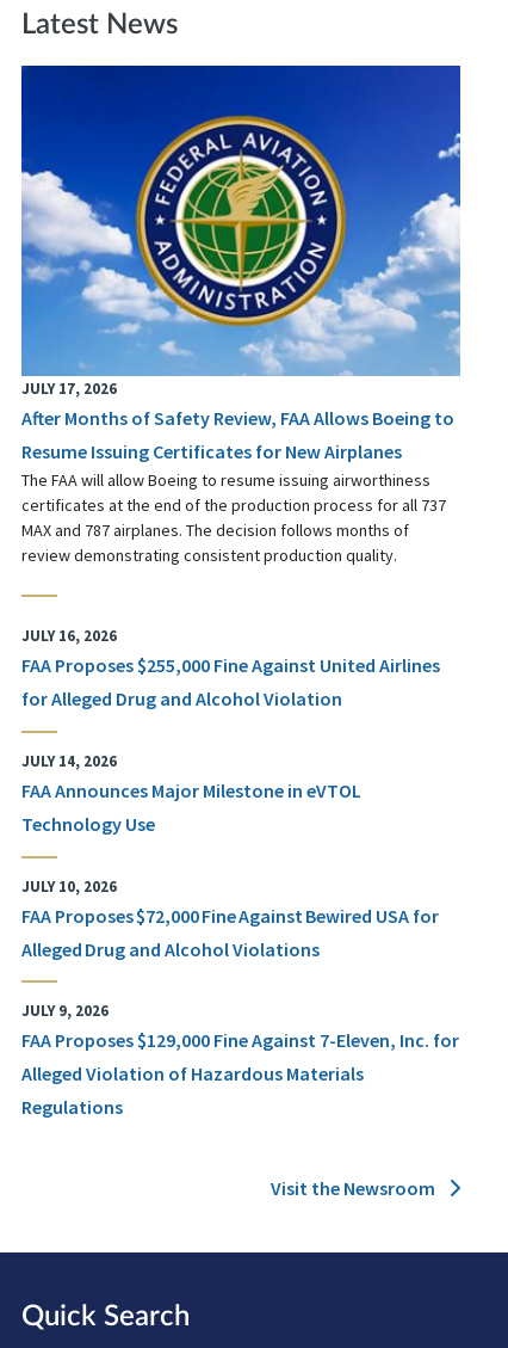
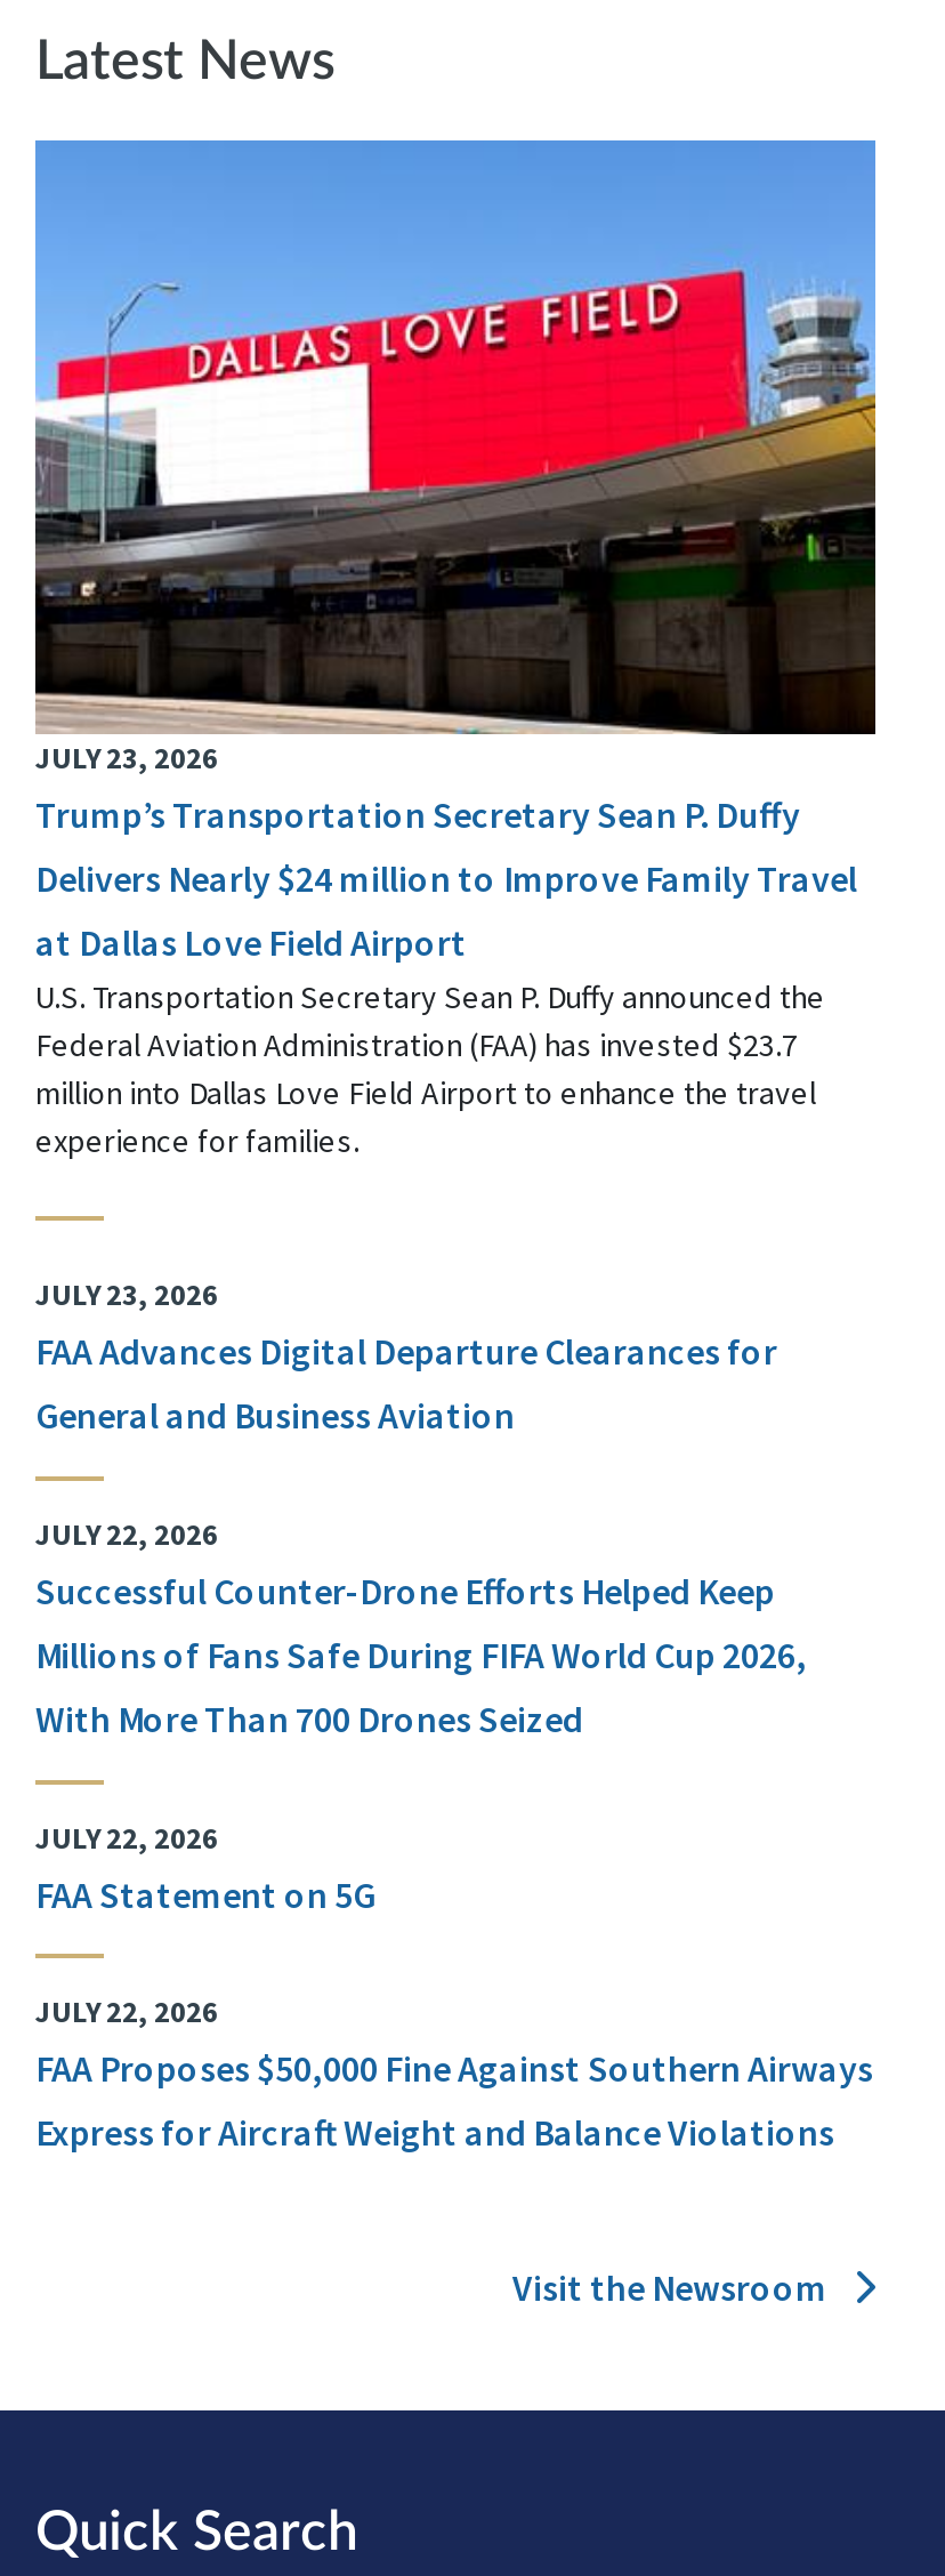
[20,64,461,565] [image] | JULY 17, 2026 | After Months of Safety Review, FAA Allows Boeing to | Resume Issuing Certificates for New Airplanes | The FAA will allow Boeing to resume issuing airworthiness | certificates at the end of the production process for all 737 | MAX and 787 airplanes. The decision follows months of | review demonstrating consistent production quality. -> [33,138,878,1160] [image] | JULY 23, 2026 | Trump’s Transportation Secretary Sean P. Duffy | Delivers Nearly $24 million to Improve Family Travel | at Dallas Love Field Airport | U.S. Transportation Secretary Sean P. Duffy announced the | Federal Aviation Administration (FAA) has invested $23.7 | million into Dallas Love Field Airport to enhance the travel | experience for families.
[21,626,440,711] JULY 16, 2026 | FAA Proposes $255,000 Fine Against United Airlines | for Alleged Drug and Alcohol Violation -> [35,1276,777,1438] JULY 23, 2026 | FAA Advances Digital Departure Clearances for | General and Business Aviation
[21,751,361,836] JULY 14, 2026 | FAA Announces Major Milestone in eVTOL | Technology Use -> [35,1515,807,1741] JULY 22, 2026 | Successful Counter-Drone Efforts Helped Keep | Millions of Fans Safe During FIFA World Cup 2026, | With More Than 700 Drones Seized
[21,876,439,961] JULY 10, 2026 | FAA Proposes $72,000 Fine Against Bewired USA for | Alleged Drug and Alcohol Violations -> [35,1818,375,1916] JULY 22, 2026 | FAA Statement on 5G
[21,1001,459,1119] JULY 9, 2026 | FAA Proposes $129,000 Fine Against 7-Eleven, Inc. for | Alleged Violation of Hazardous Materials | Regulations -> [35,1993,873,2155] JULY 22, 2026 | FAA Proposes $50,000 Fine Against Southern Airways | Express for Aircraft Weight and Balance Violations

